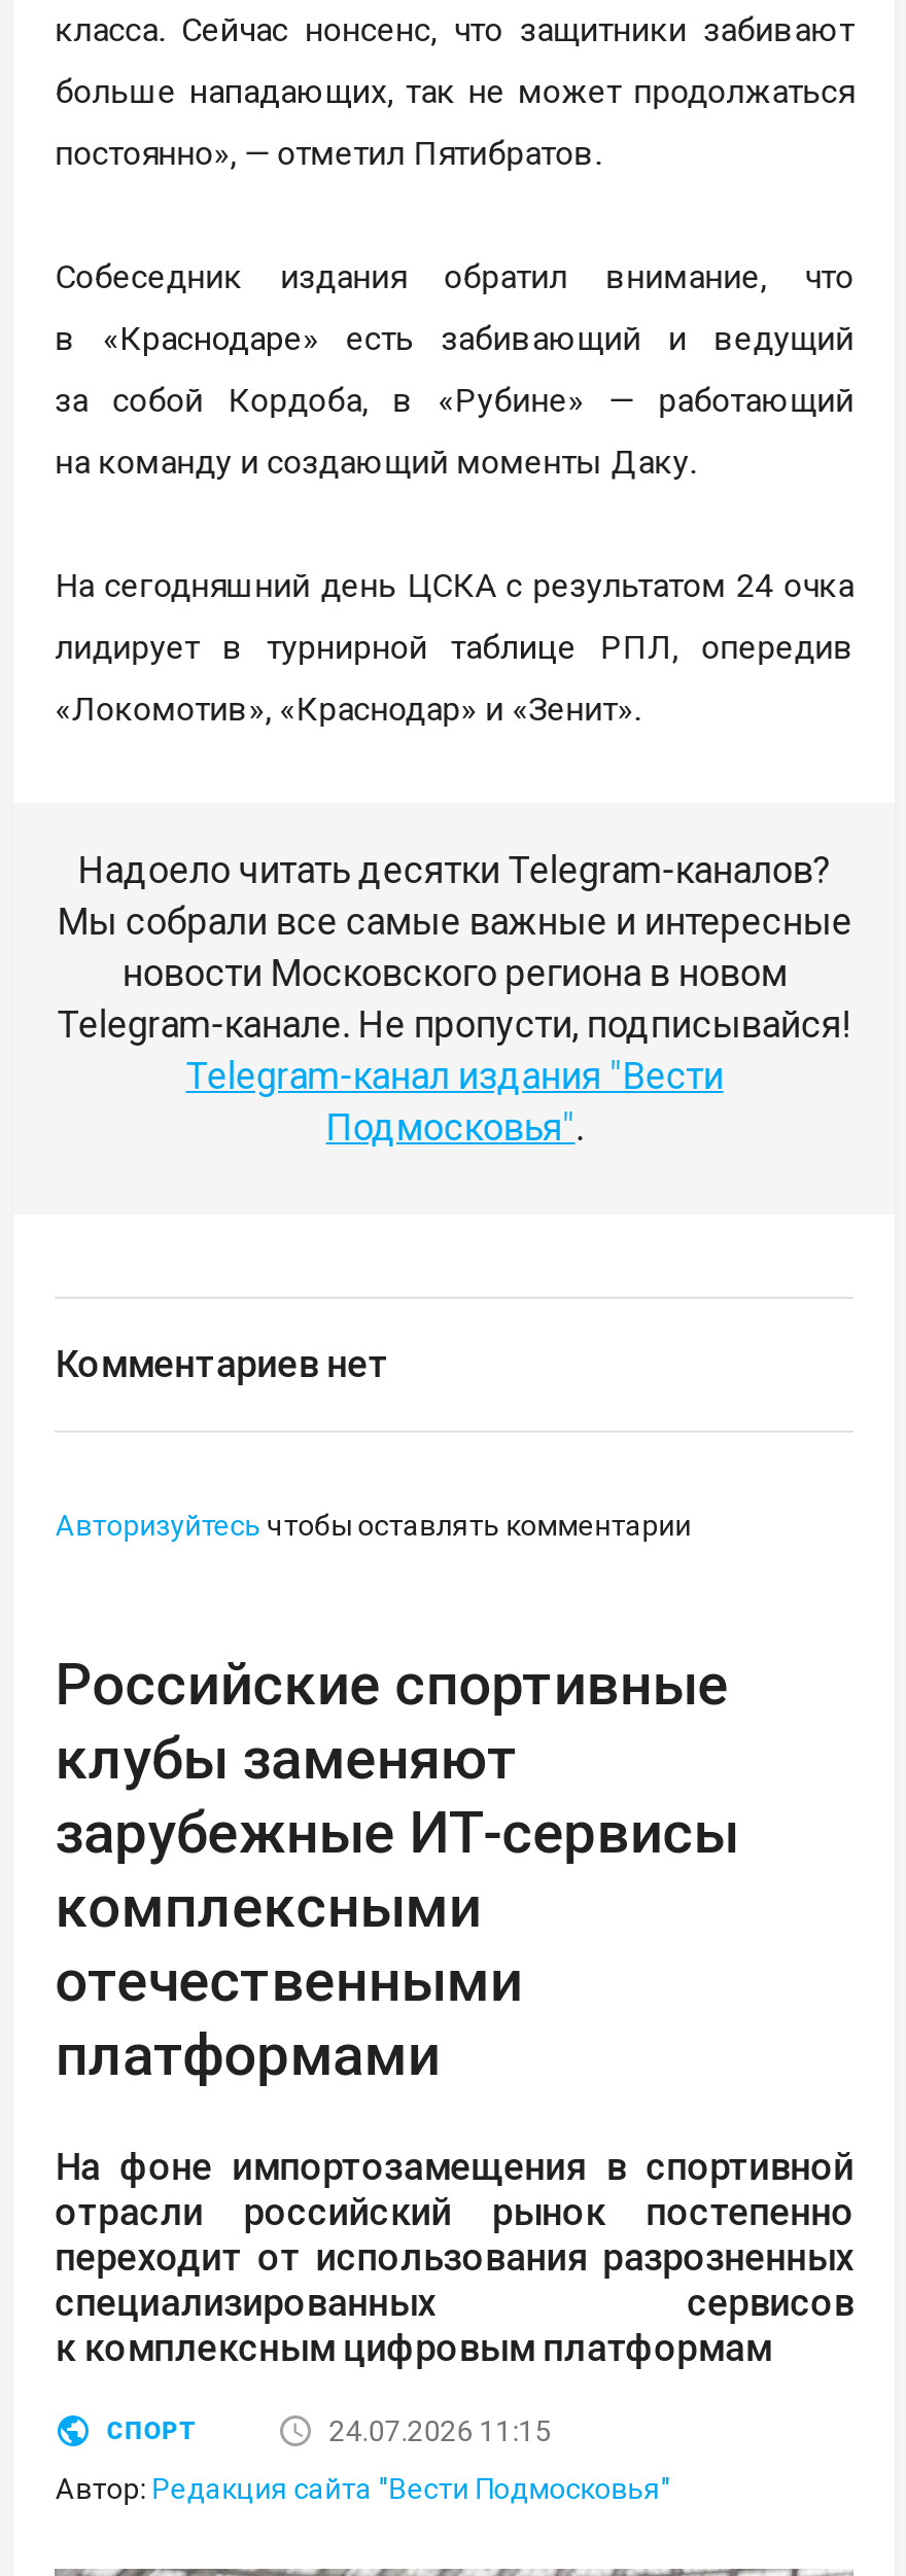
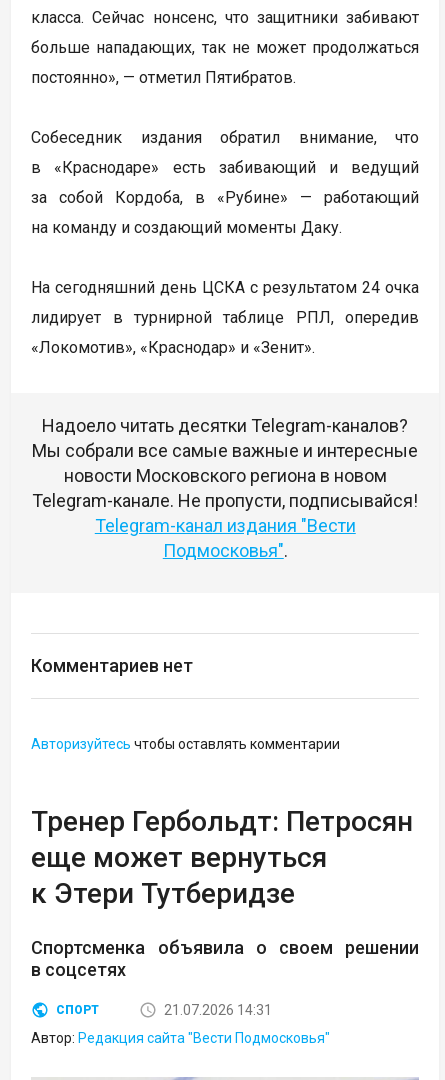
[55,1651,739,2089] Российские спортивные | клубы заменяют | зарубежные ИТ-сервисы | комплексными | отечественными | платформами -> [31,805,413,910] Тренер Гербольдт: Петросян | еще может вернуться | к Этери Тутберидзе
[55,2145,854,2369] На фоне импортозамещения в спортивной | отрасли российский рынок постепенно | переходит от использования разрозненных | специализированных сервисов | к комплексным цифровым платформам -> [31,937,419,980] Спортсменка объявила о своем решении | в соцсетях
[329,2415,551,2448] 24.07.2026 11:15 -> [164,1002,272,1018] 21.07.2026 14:31

